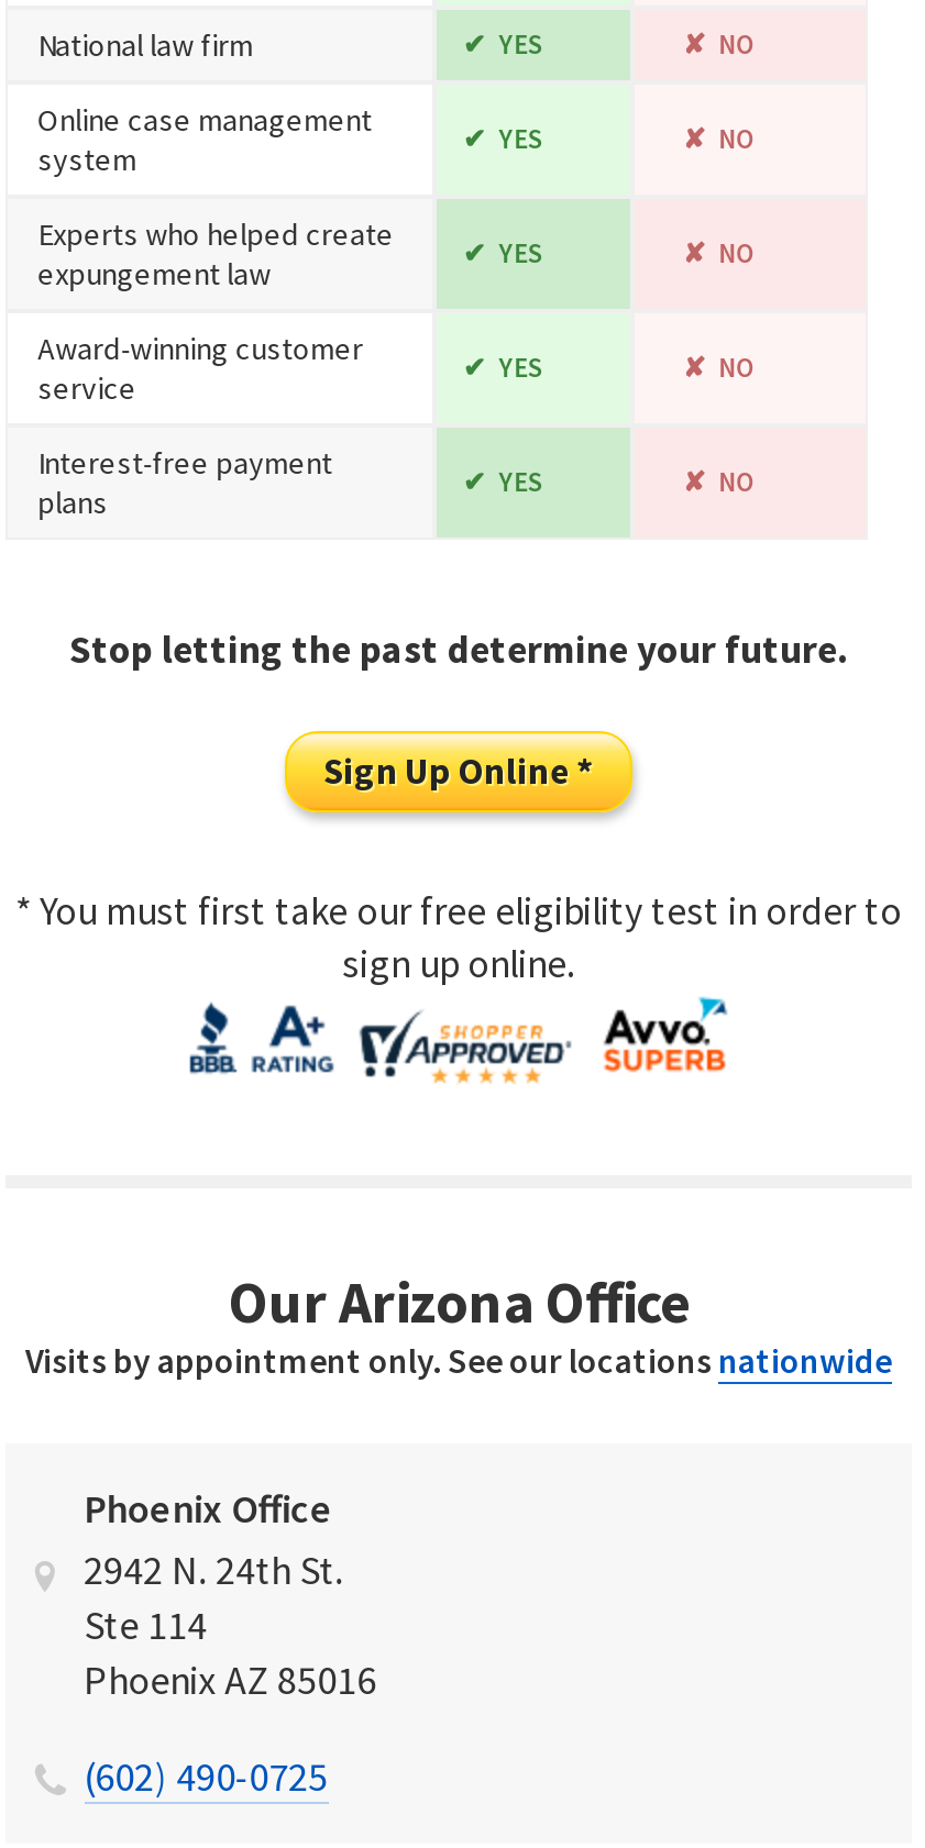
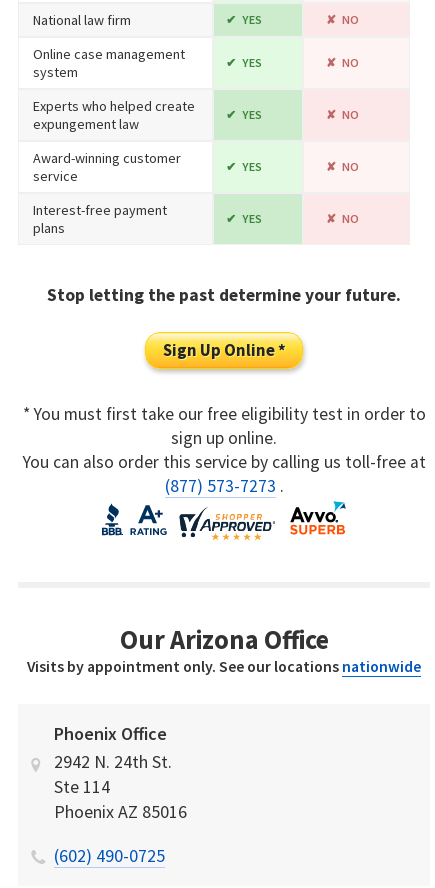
none -> [22,451,425,497] You can also order this service by calling us toll-free at | (877) 573-7273.

